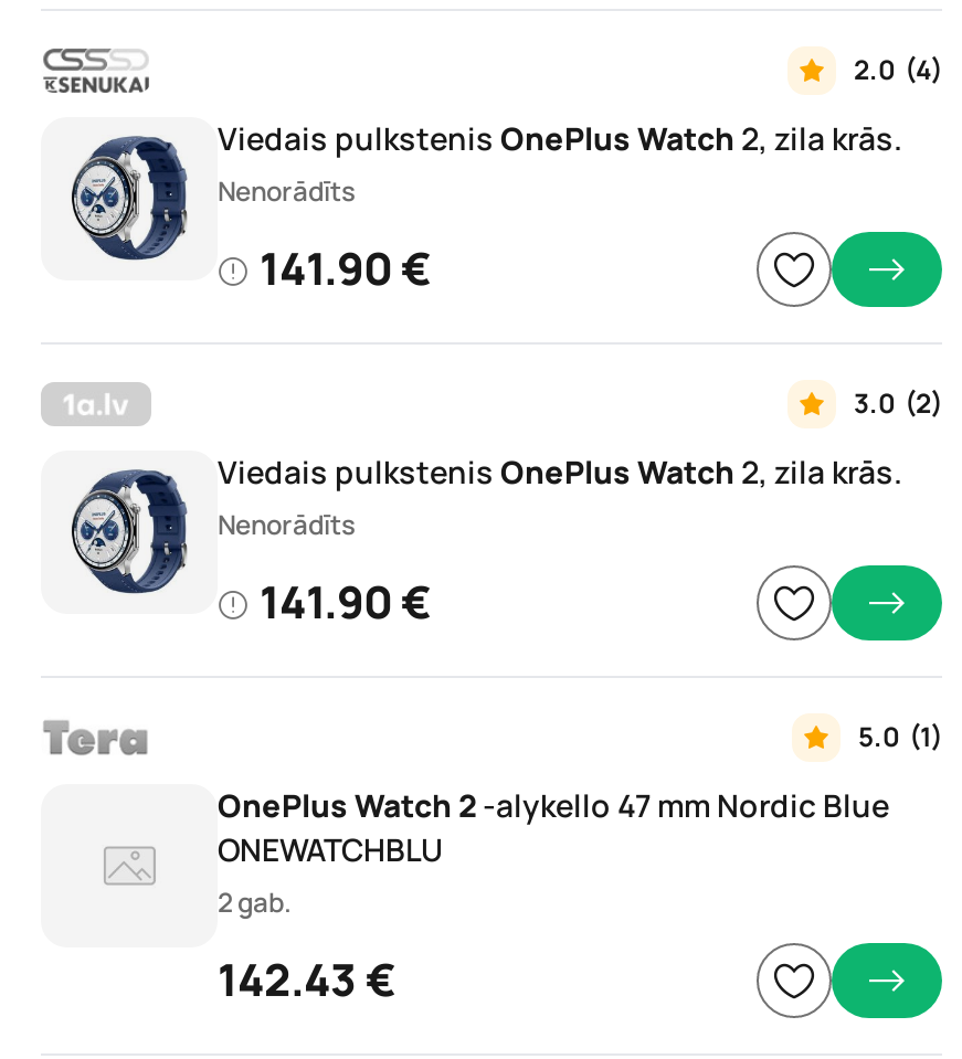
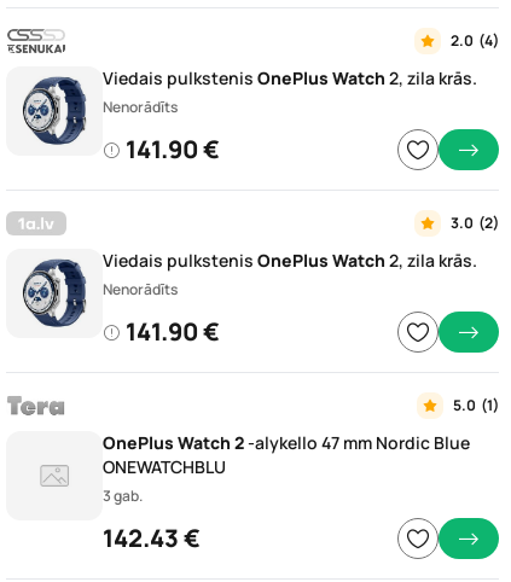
[218,883,290,921] 2 gab. -> [103,485,143,506] 3 gab.

